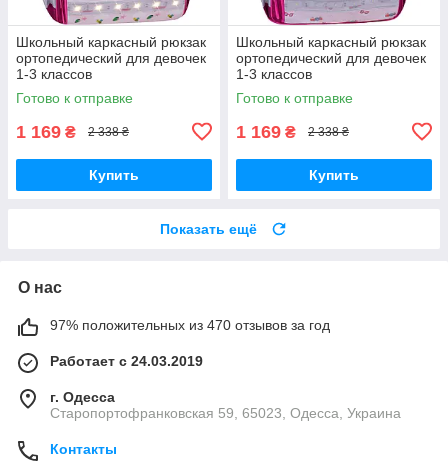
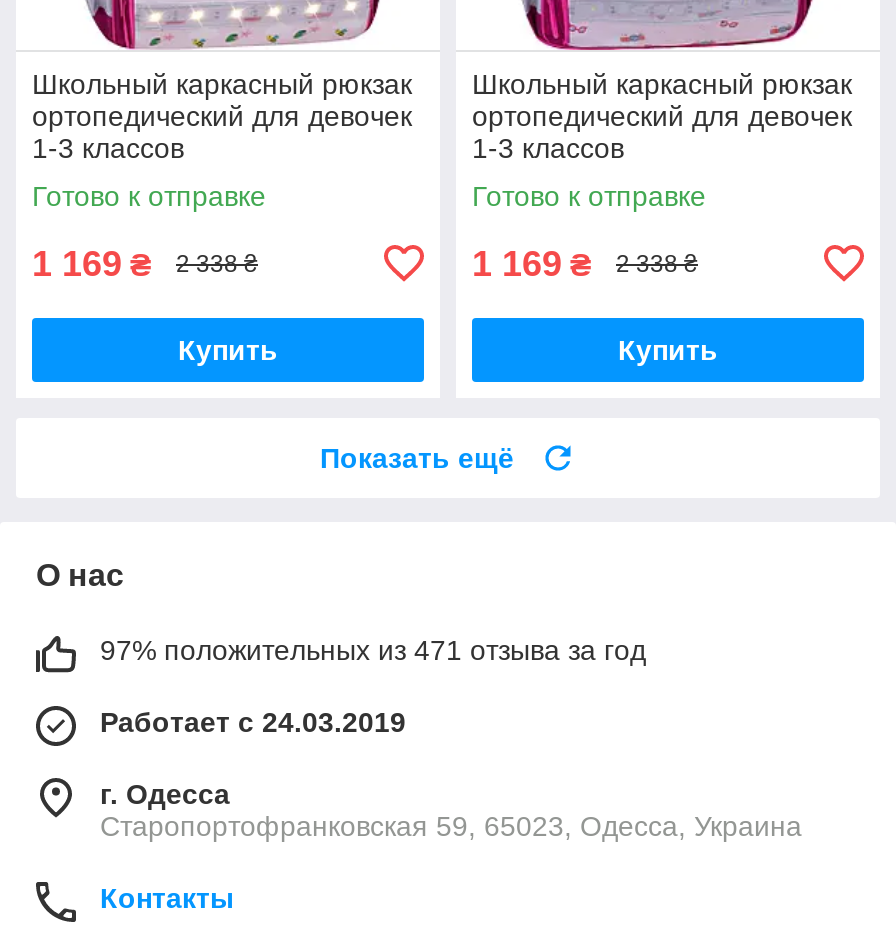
[50,317,330,333] 97% положительных из 470 отзывов за год -> [100,634,646,666] 97% положительных из 471 отзыва за год

